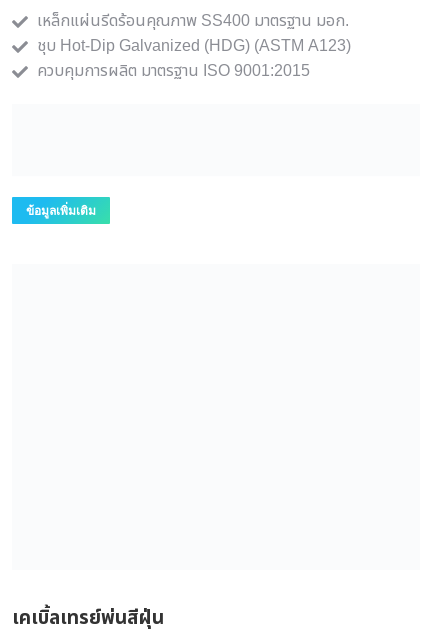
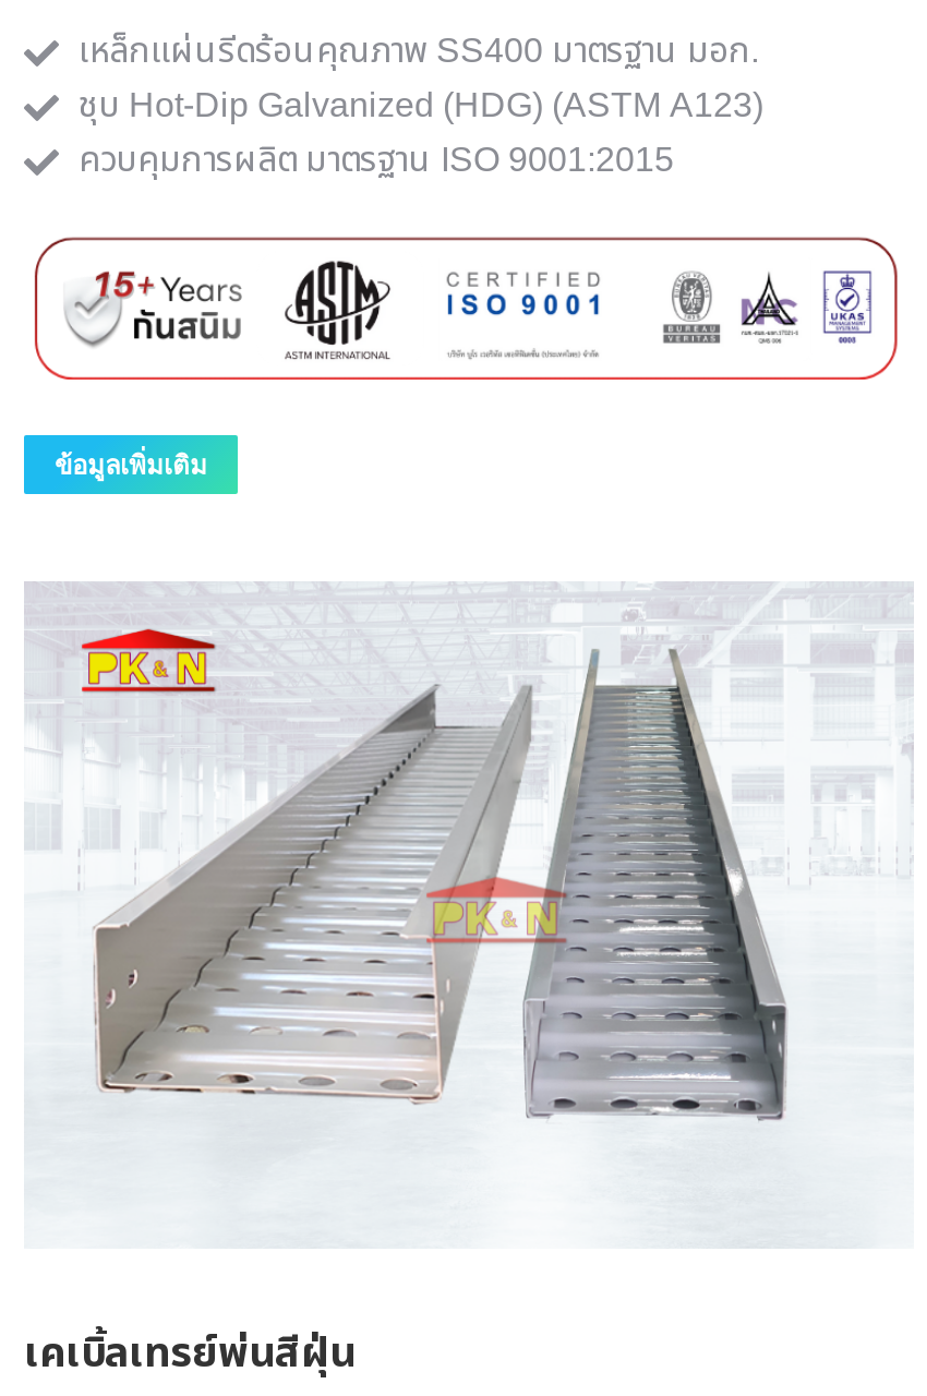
none -> [33,234,901,383] [image]
none -> [24,581,914,1247] [image]

